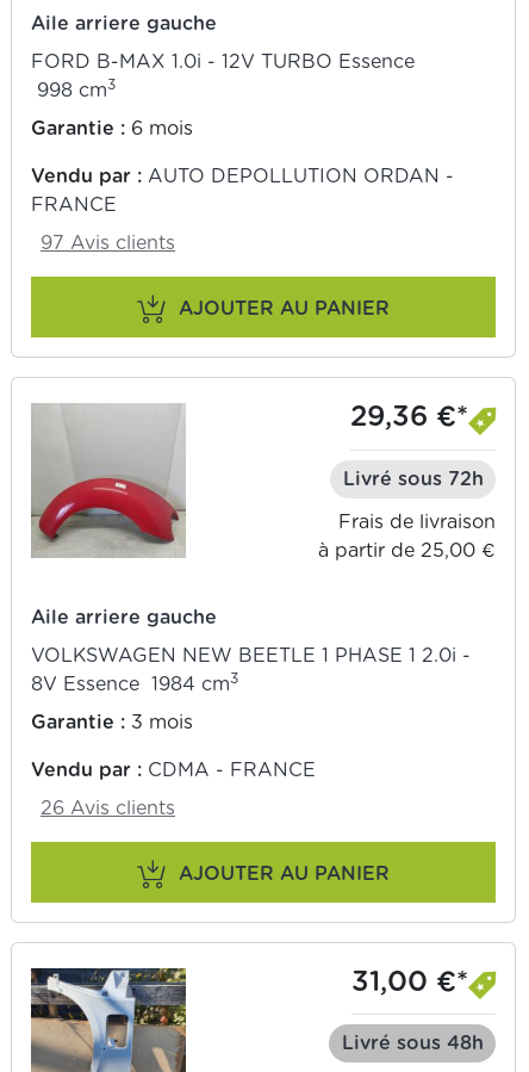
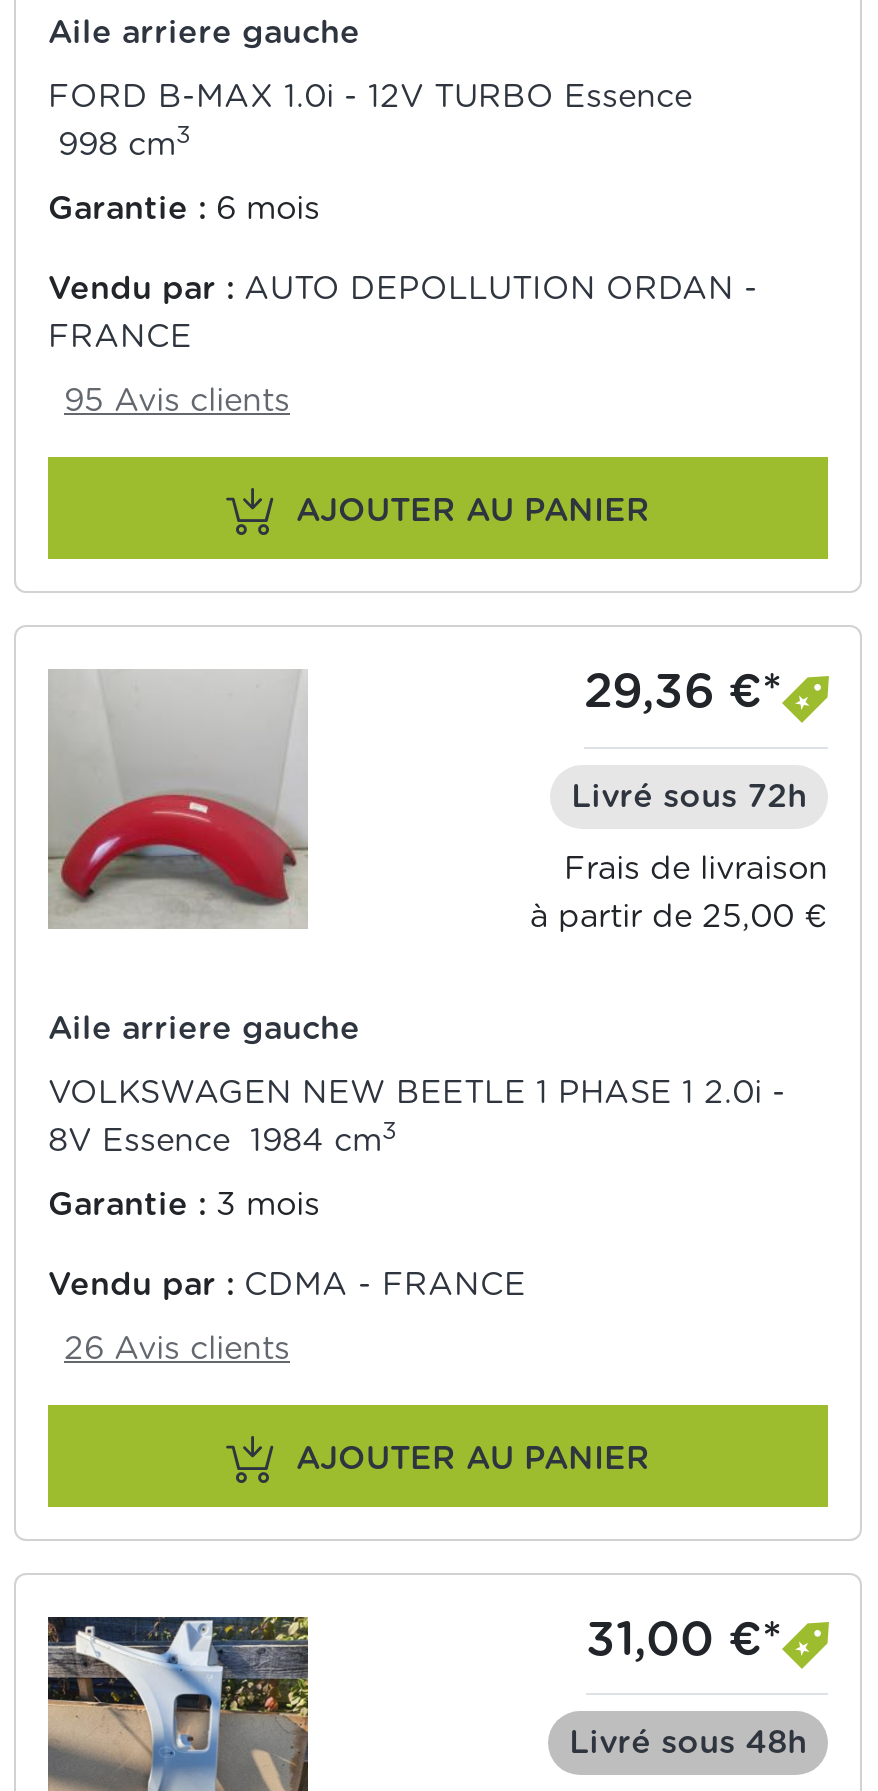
[41,234,175,253] 97 Avis clients -> [64,385,290,417] 95 Avis clients

